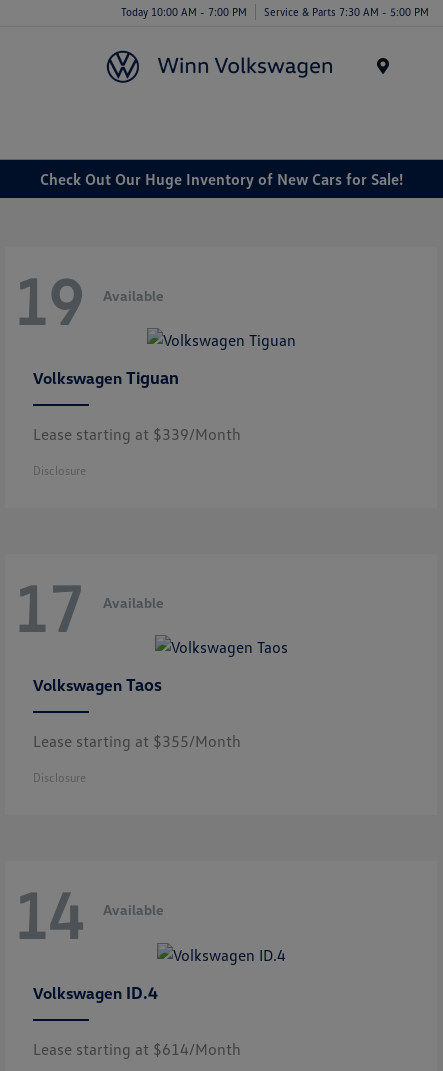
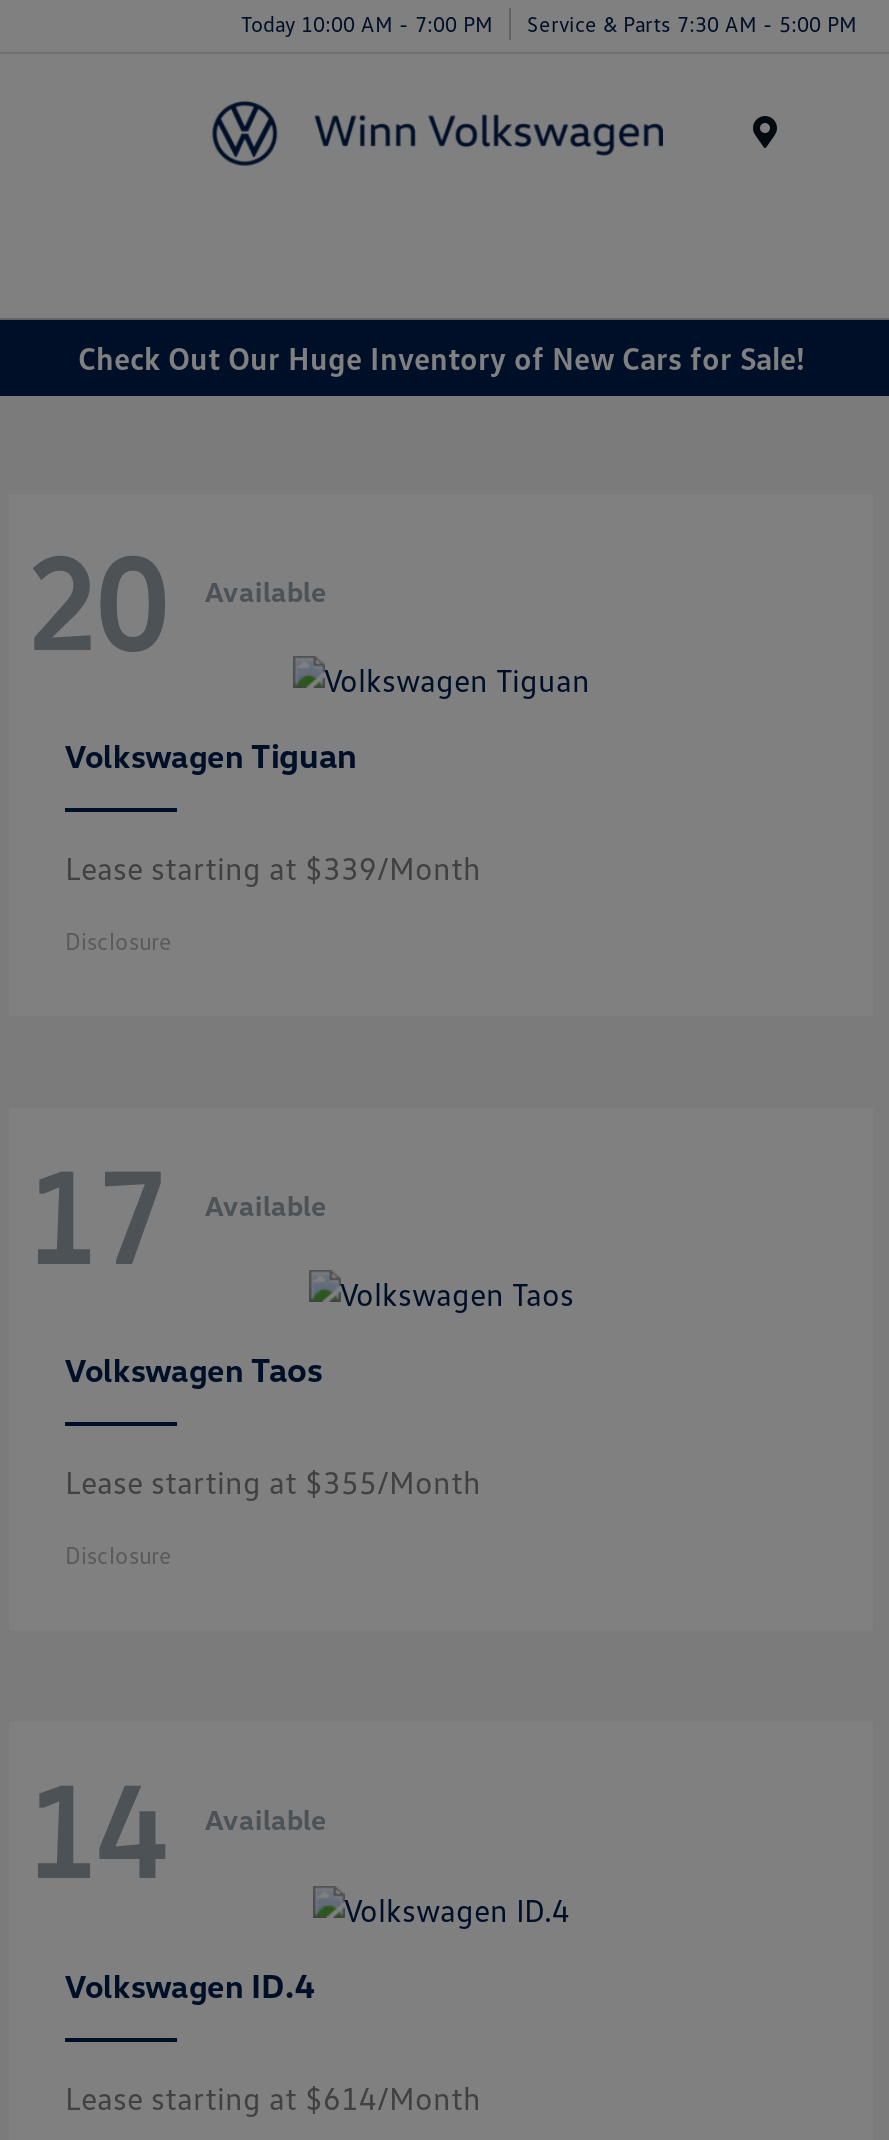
[13,261,164,339] 19 Available -> [25,521,327,677] 20 Available

